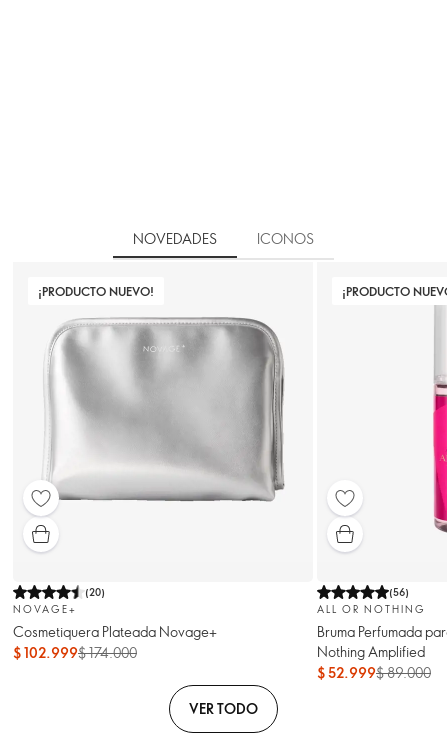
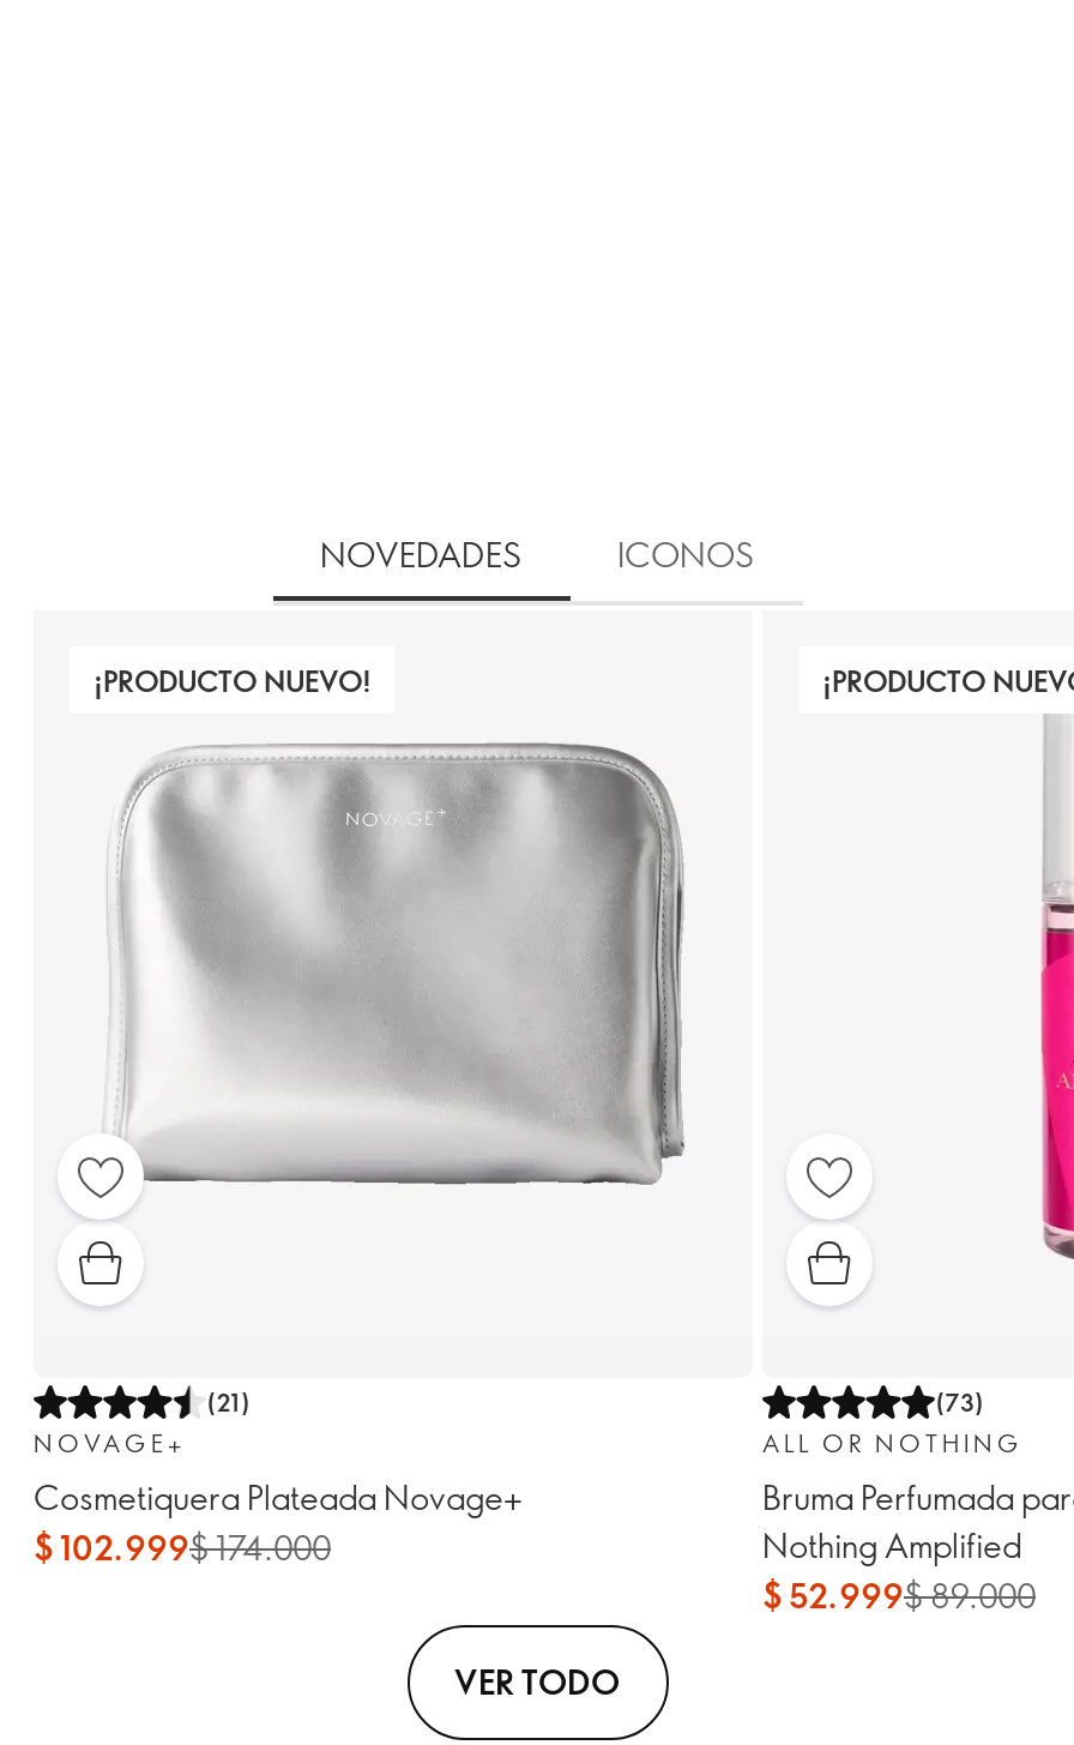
[85,585,105,599] (20) -> [207,1384,250,1418] (21)
[389,585,409,599] (56) -> [935,1384,983,1418] (73)

